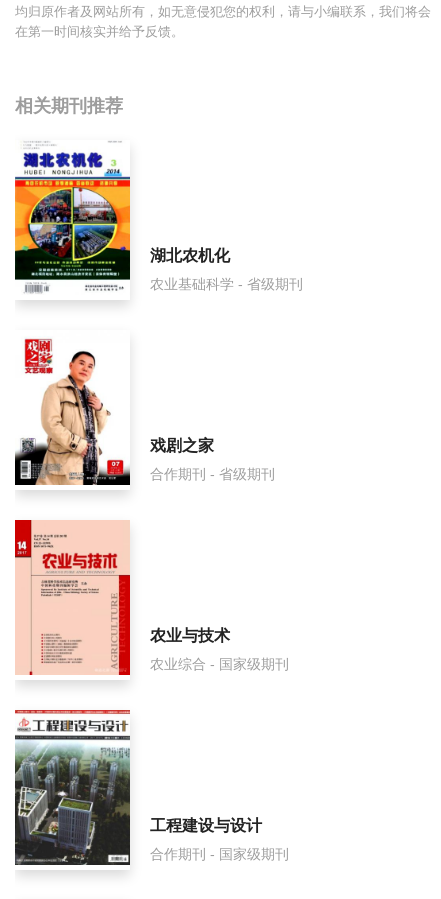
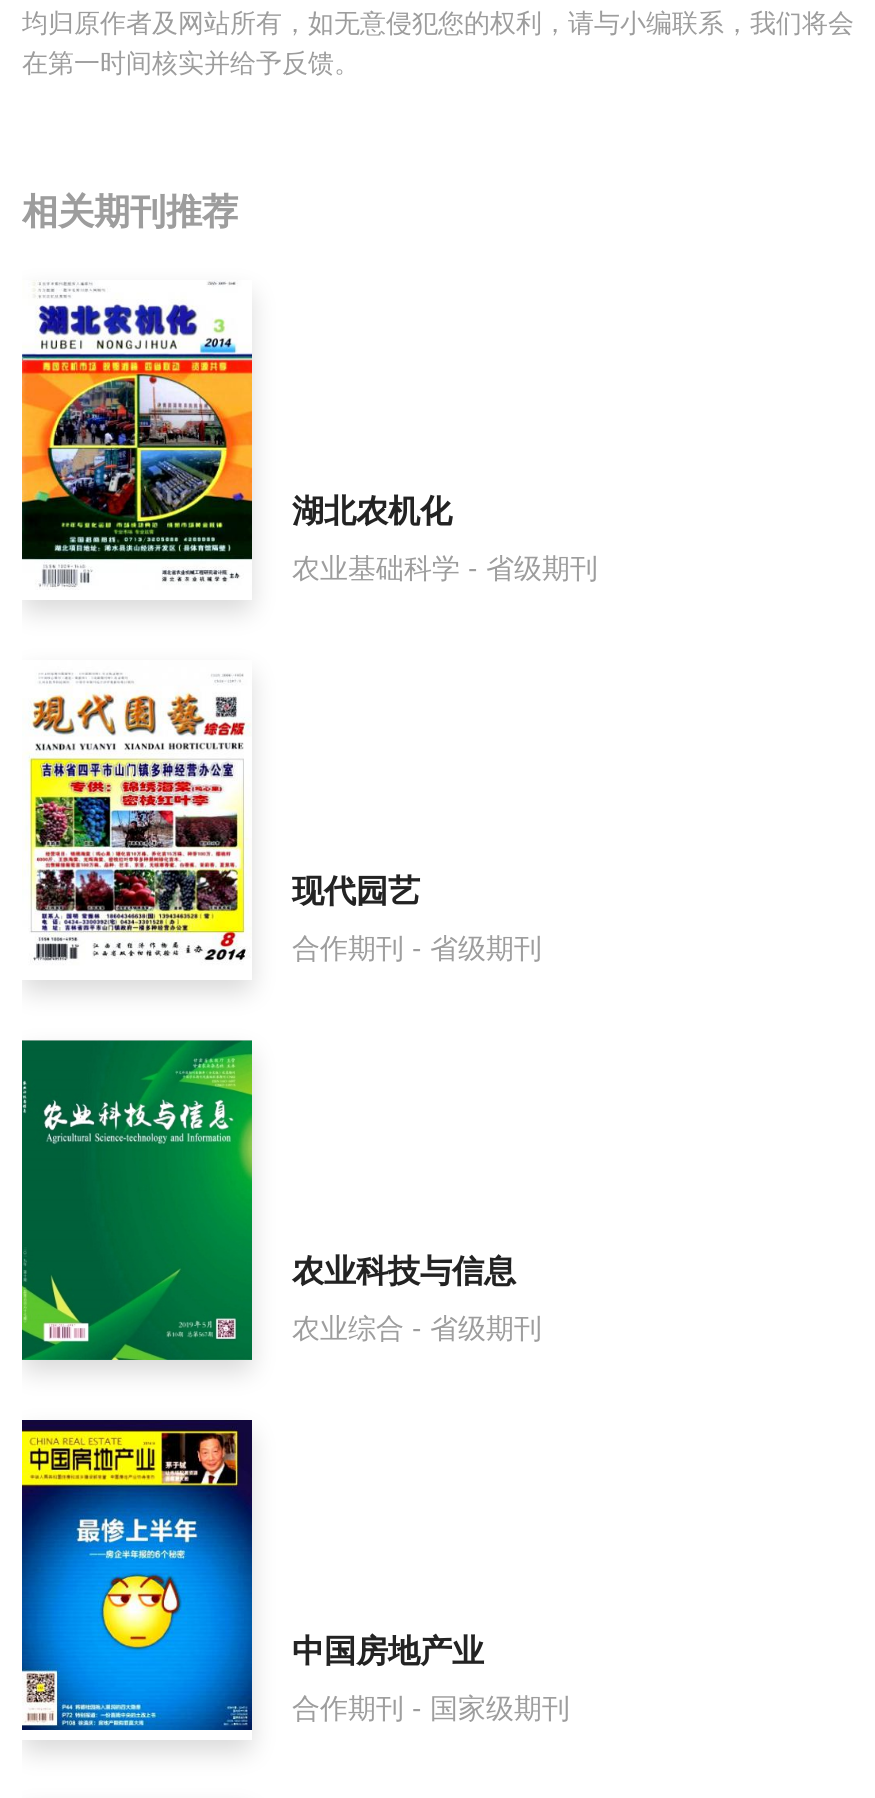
[14,338,214,486] [image] | 戏剧之家 -> [22,678,420,970] [image] | 现代园艺
[14,519,230,680] [image] | 农业与技术 -> [20,1038,516,1362] [image] | 农业科技与信息
[150,656,289,672] 农业综合 - 国家级期刊 -> [292,1312,542,1344] 农业综合 - 省级期刊
[14,709,262,866] [image] | 工程建设与设计 -> [20,1418,484,1732] [image] | 中国房地产业

